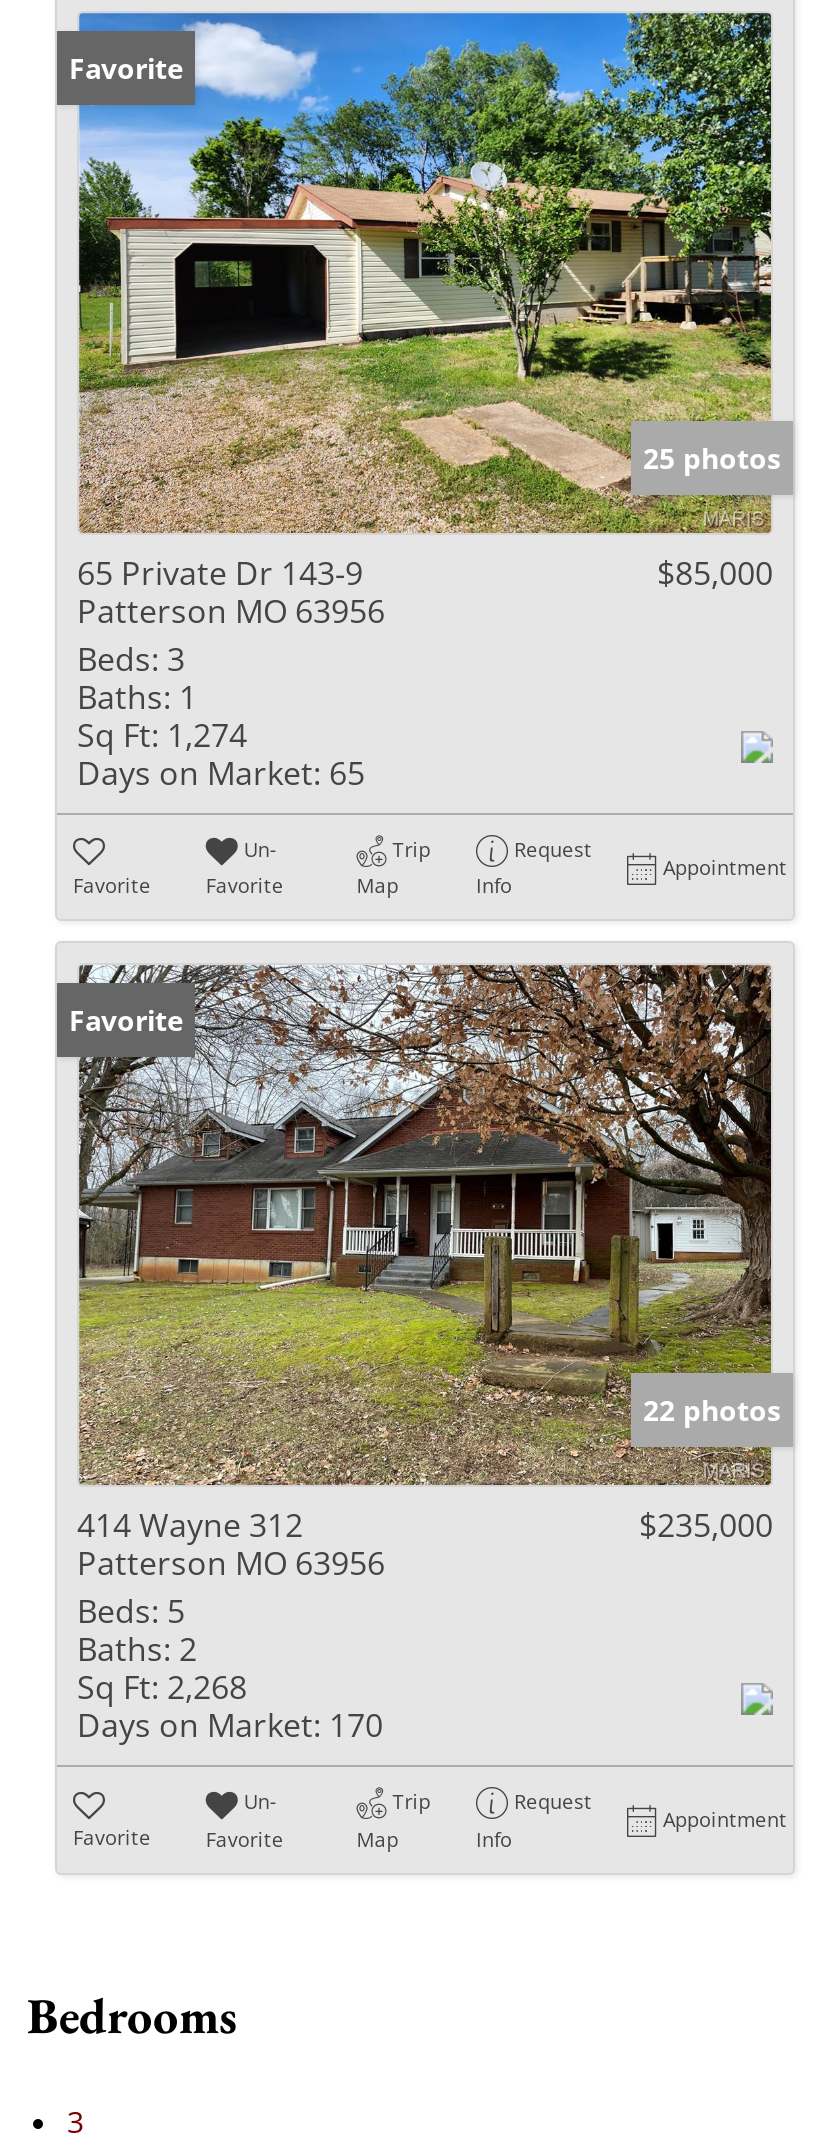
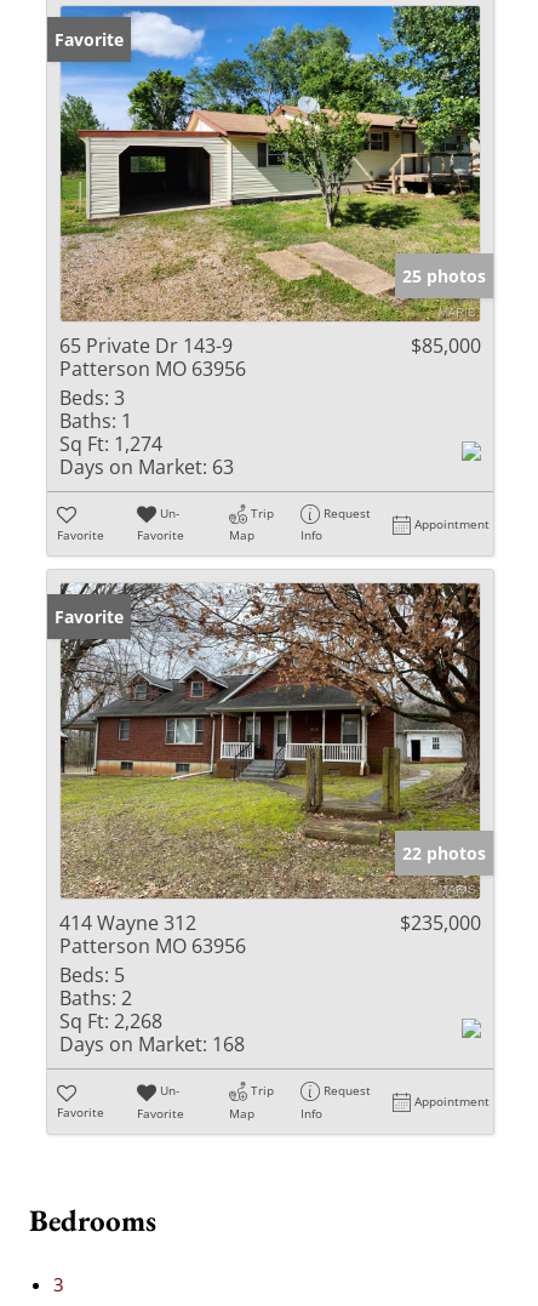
[77,751,365,795] Days on Market: 65 -> [59,454,234,480] Days on Market: 63
[77,1704,383,1748] Days on Market: 170 -> [59,1031,245,1058] Days on Market: 168

